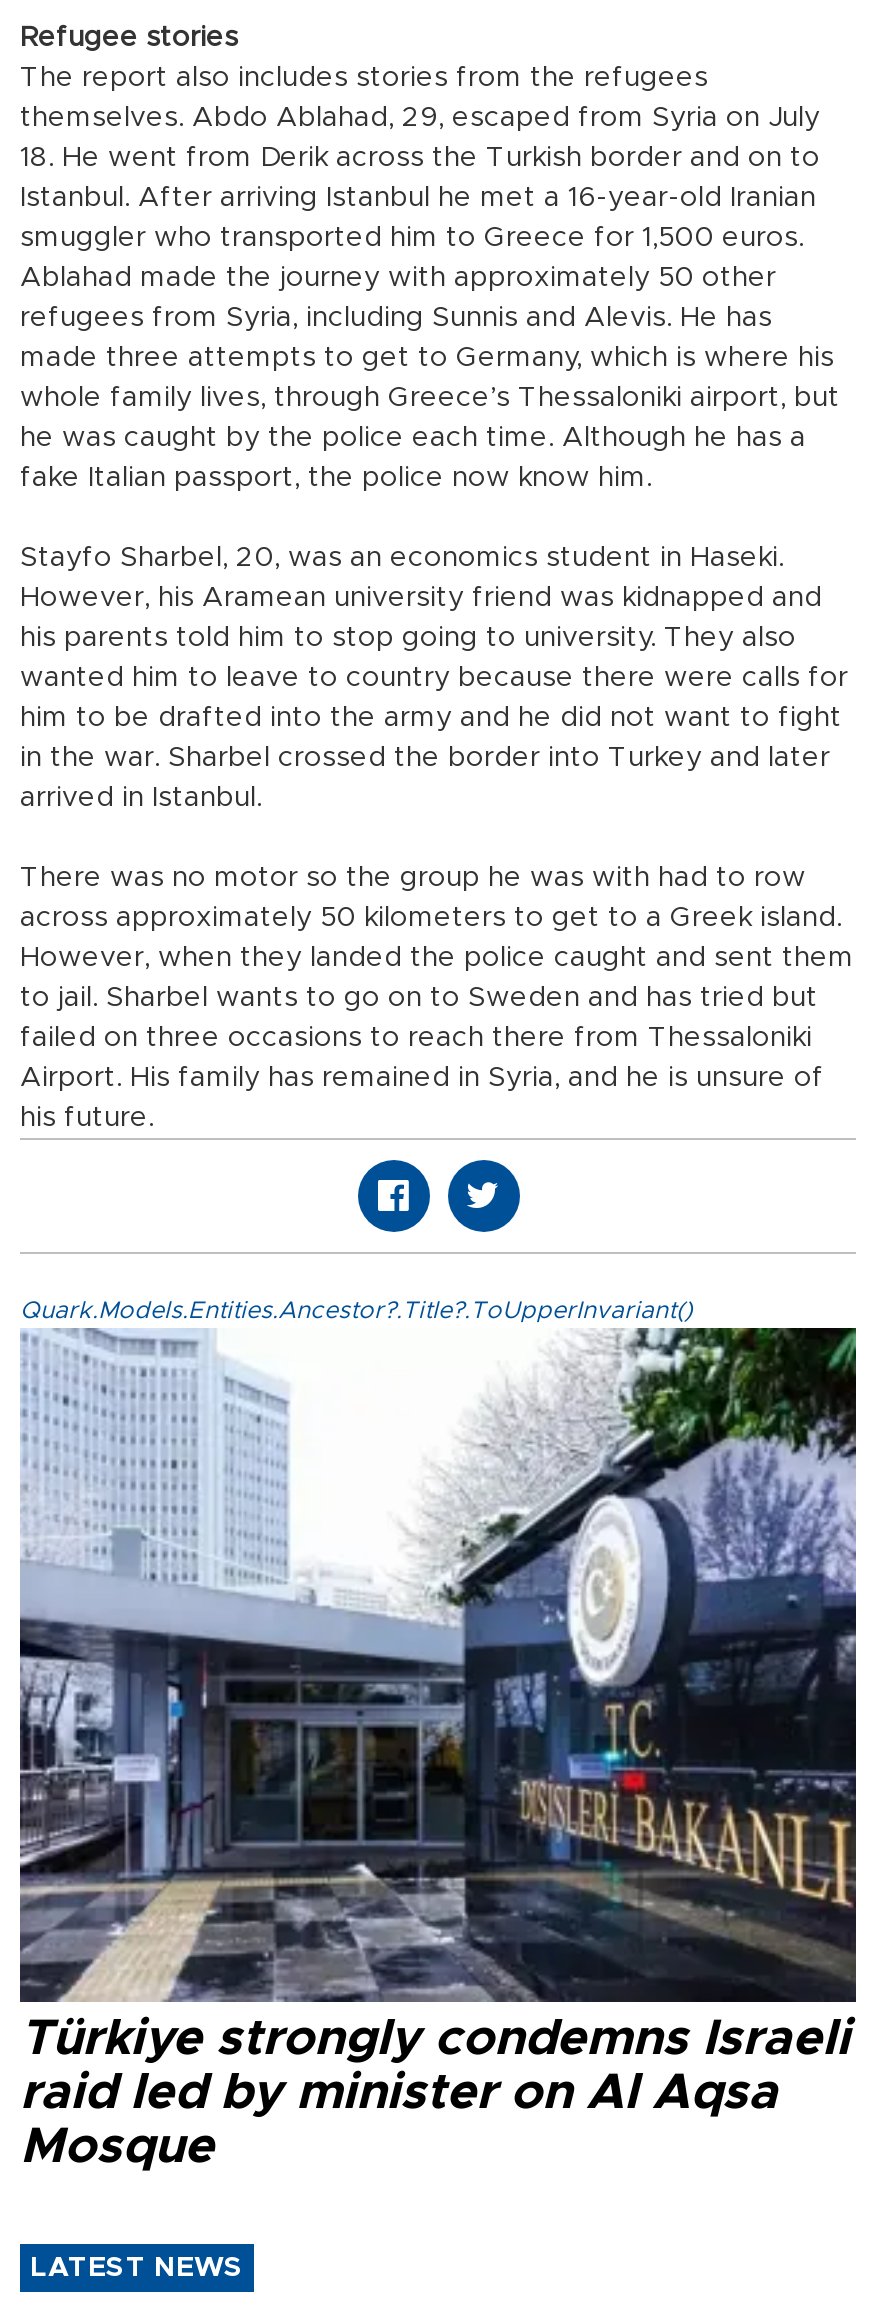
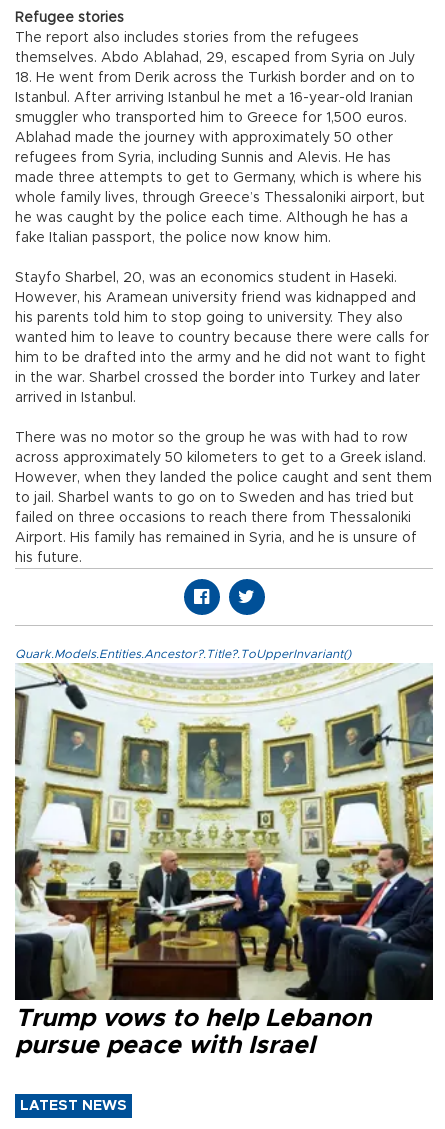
[18,1326,858,2172] [image] | Türkiye strongly condemns Israeli | raid led by minister on Al Aqsa | Mosque -> [14,662,434,1058] [image] | Trump vows to help Lebanon | pursue peace with Israel

